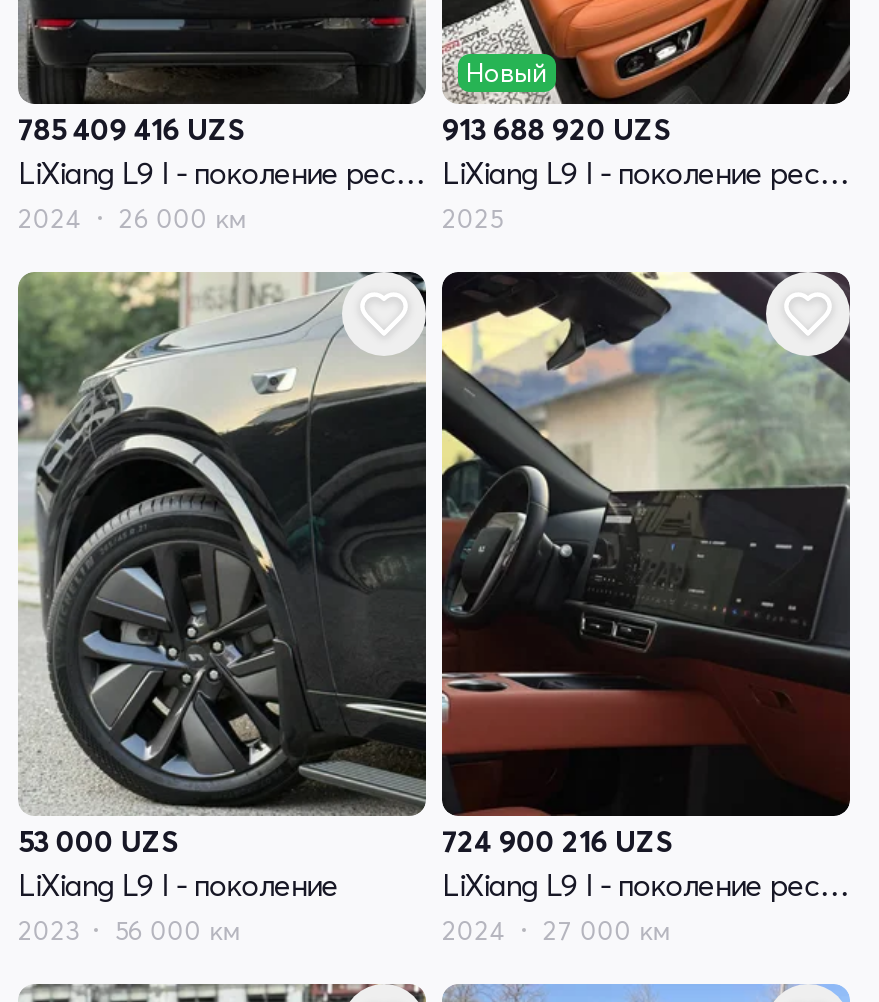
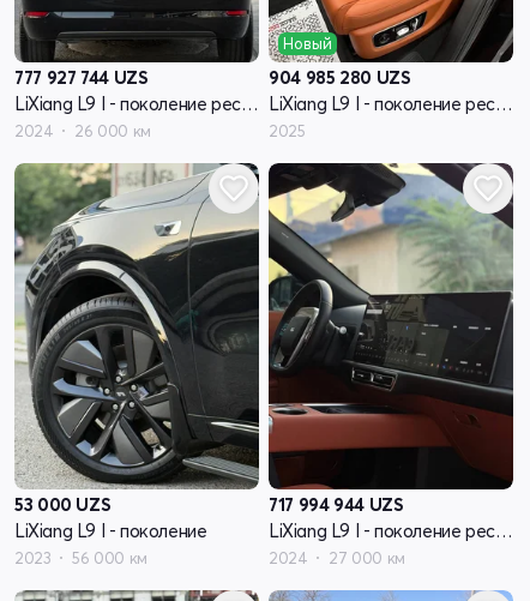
[18,109,245,147] 785 409 416 UZS -> [14,66,148,88] 777 927 744 UZS
[442,109,671,147] 913 688 920 UZS -> [269,66,411,88] 904 985 280 UZS
[442,821,673,859] 724 900 216 UZS -> [269,493,403,515] 717 994 944 UZS

